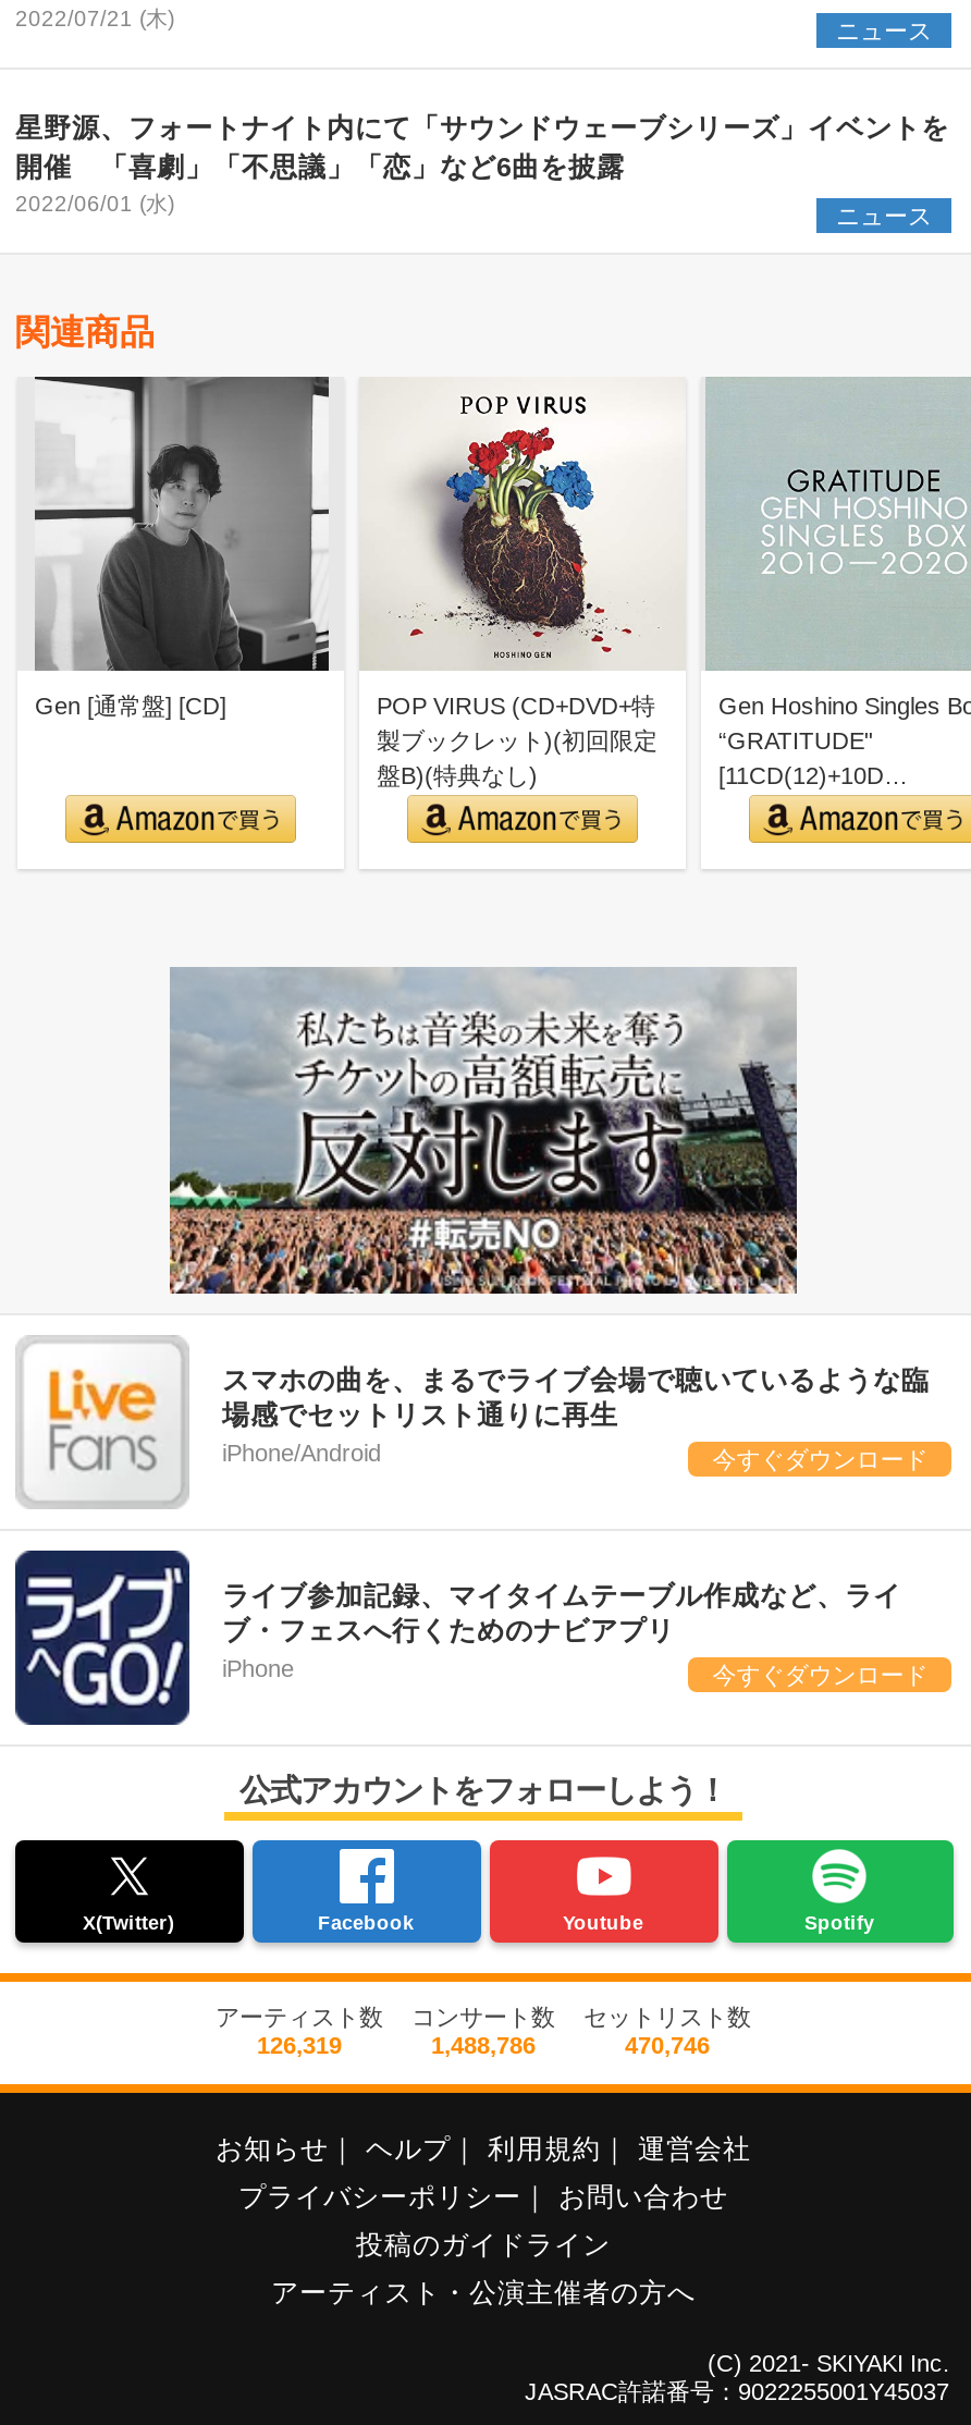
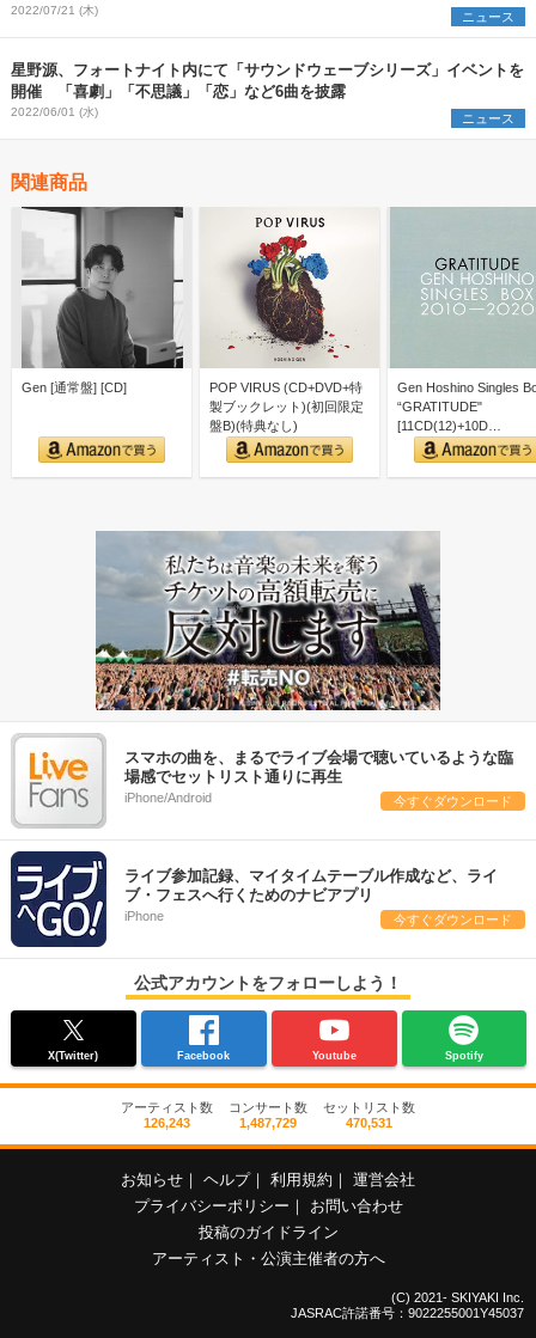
[257,2033,342,2059] 126,319 -> [144,1116,190,1131] 126,243
[431,2033,536,2059] 1,488,786 -> [239,1116,297,1131] 1,487,729
[625,2033,710,2059] 470,746 -> [346,1116,392,1131] 470,531

